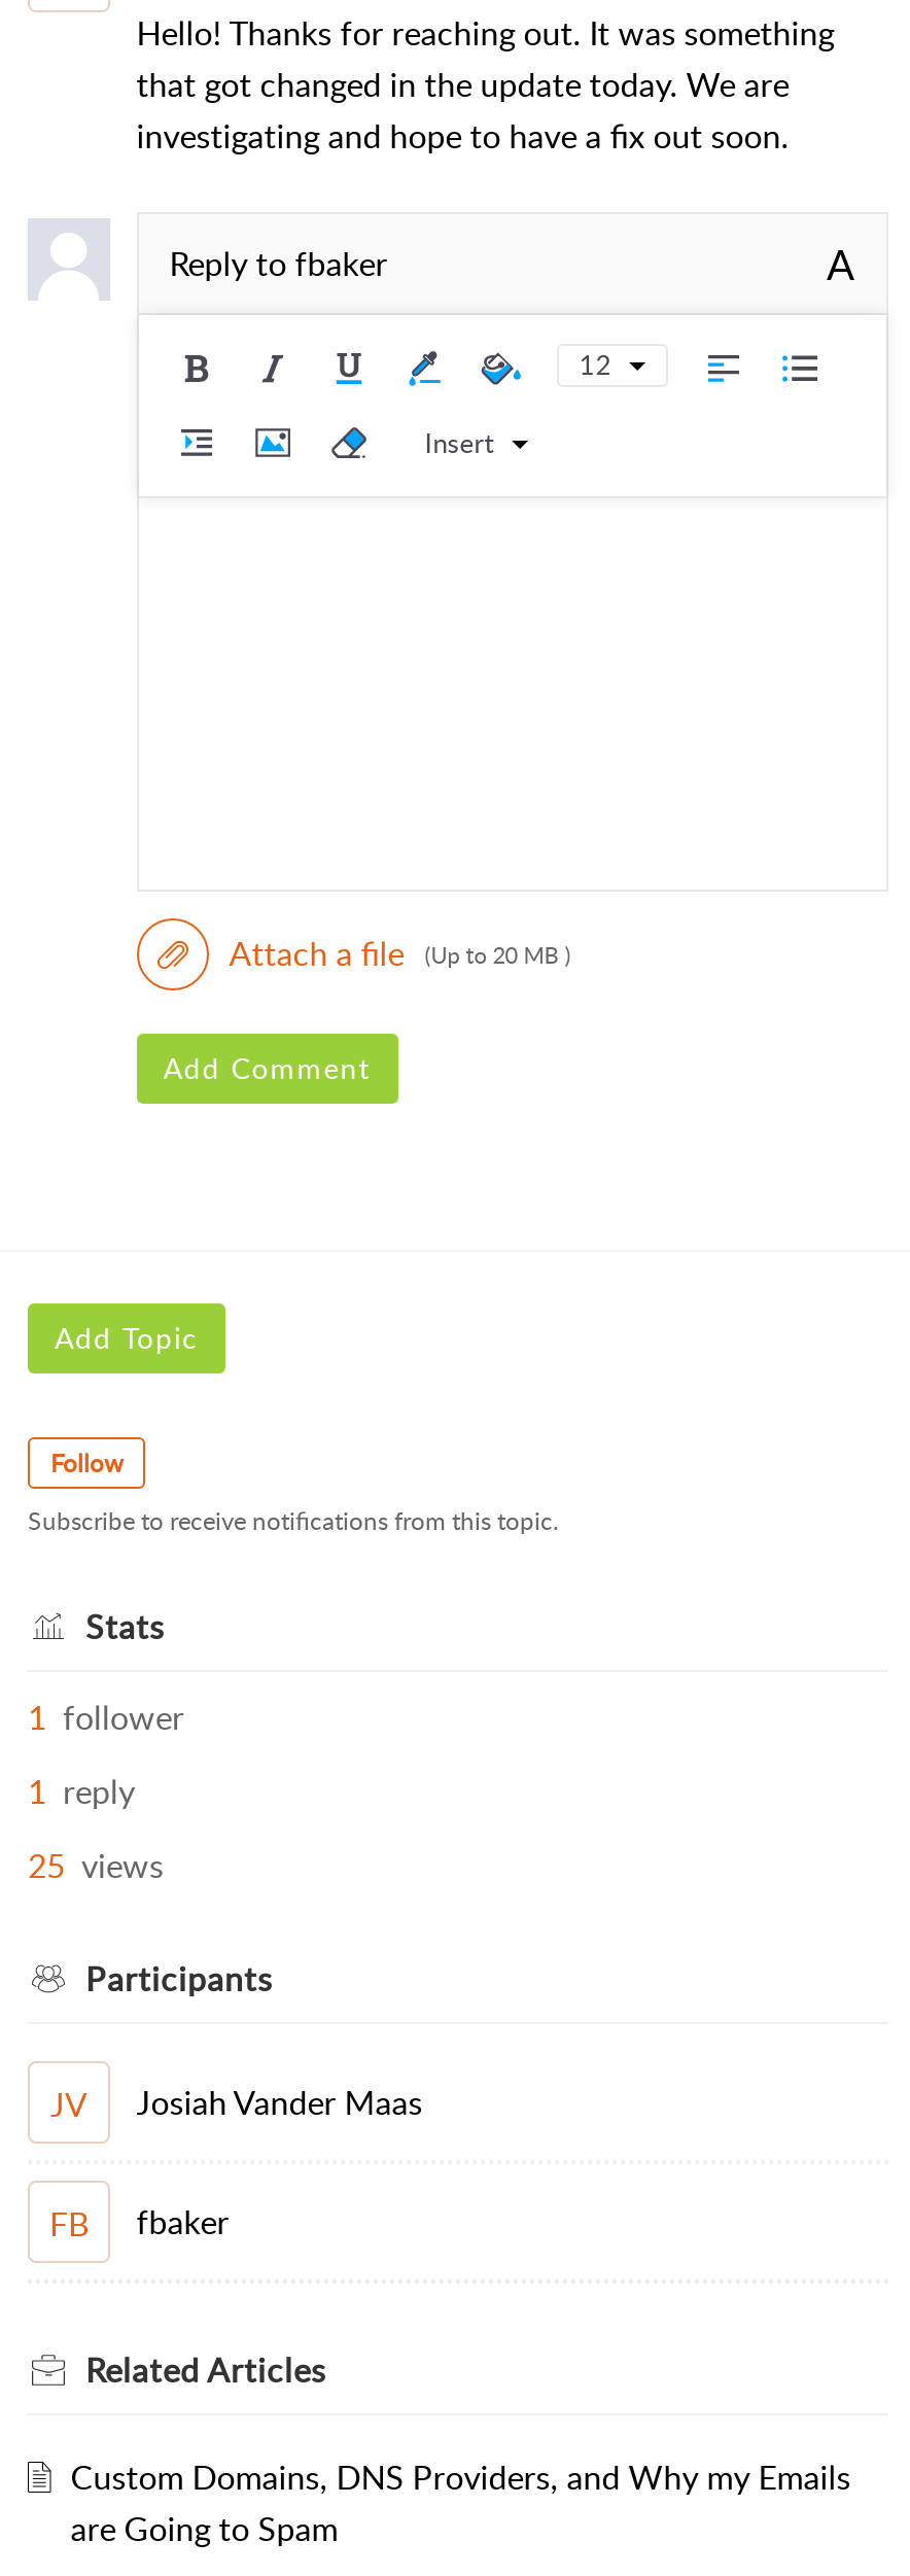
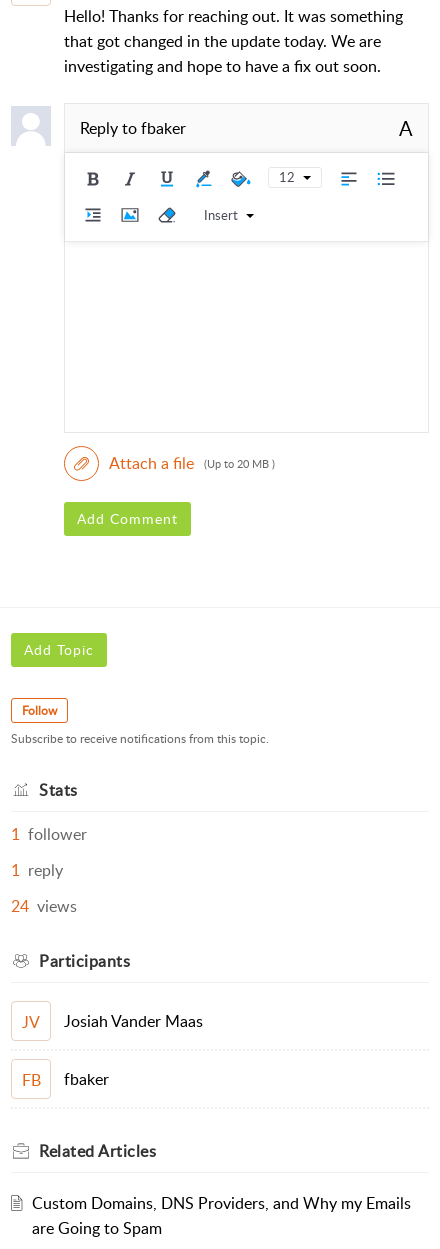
[28,1843,164,1888] 25 views -> [11,895,77,917] 24 views

